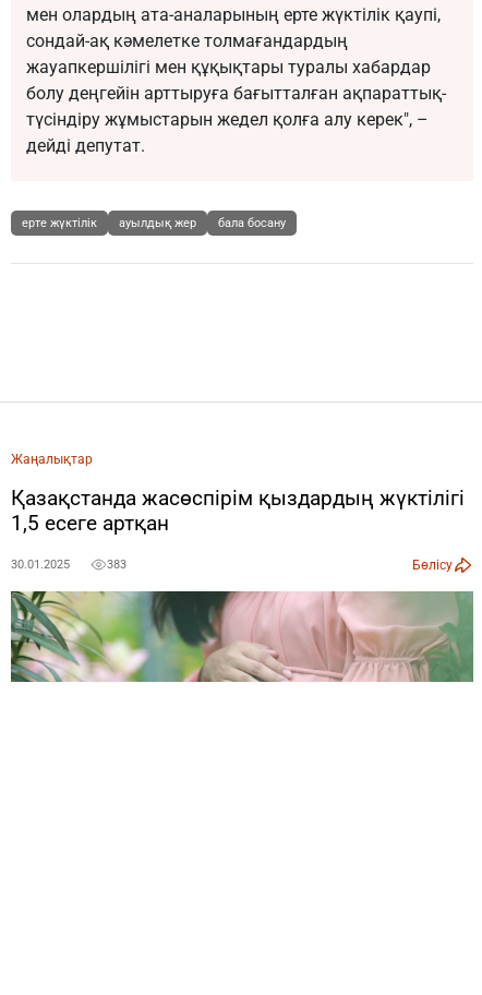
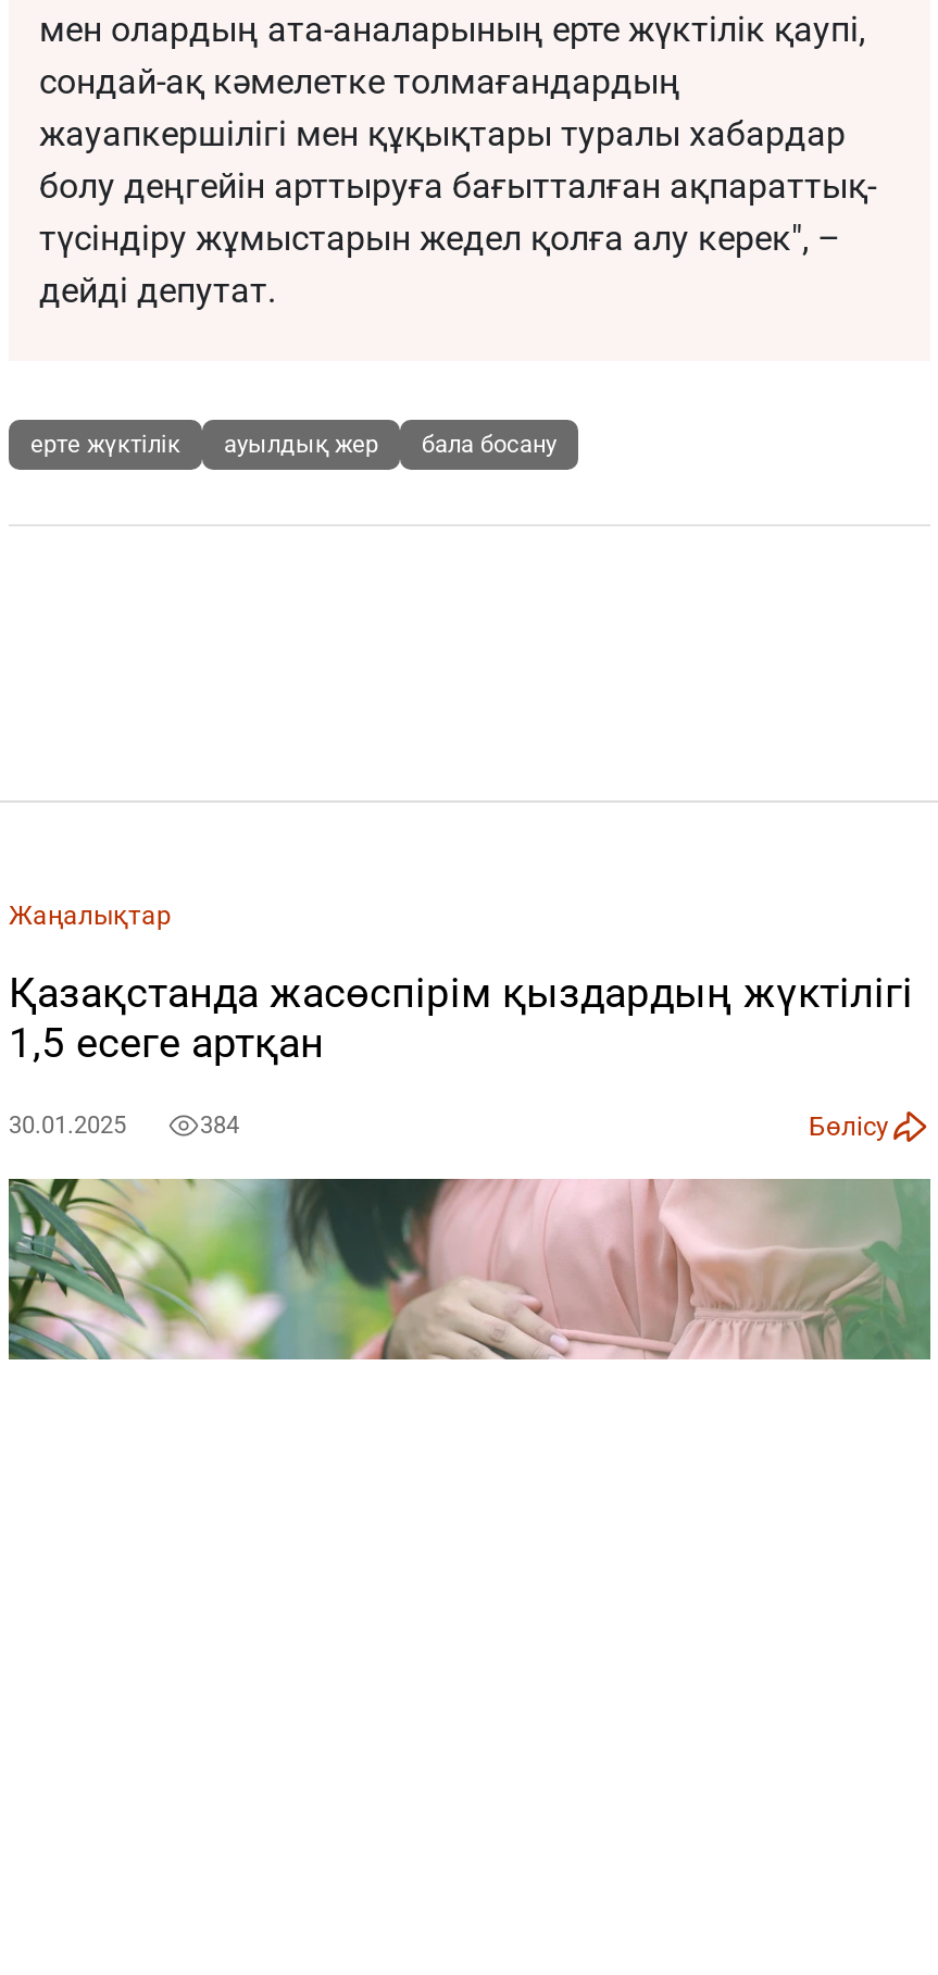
[107,558,126,572] 383 -> [200,1111,239,1140] 384

